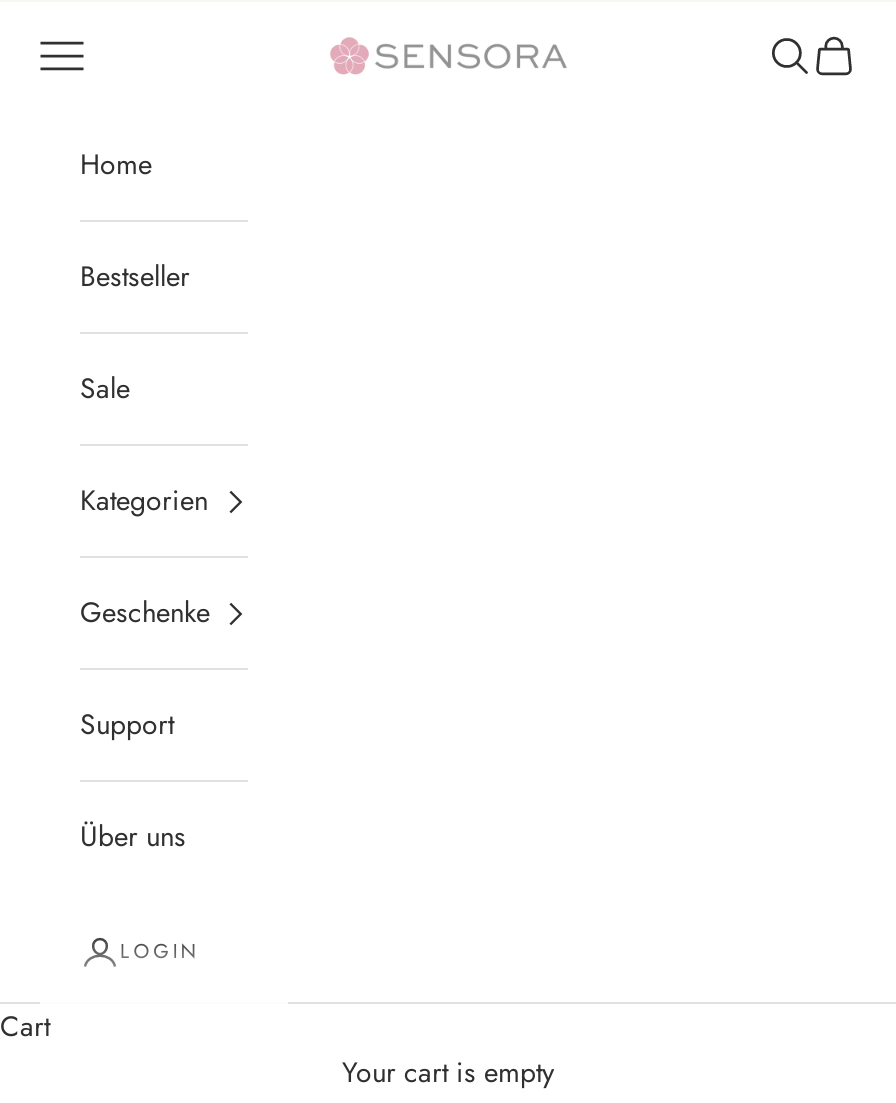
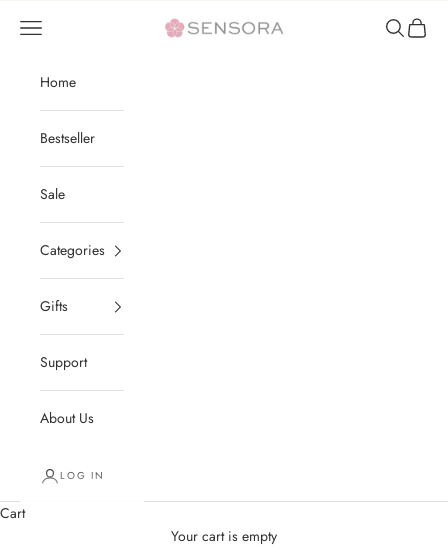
[80,481,208,521] Kategorien -> [40,240,105,260] Categories
[80,593,210,633] Geschenke -> [40,296,68,316] Gifts
[80,817,186,857] Über uns -> [40,408,94,428] About Us
[120,937,200,967] LOGIN -> [60,468,105,483] LOG IN

